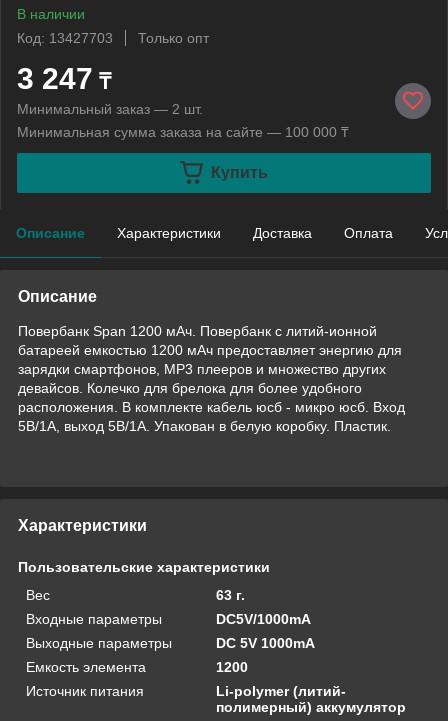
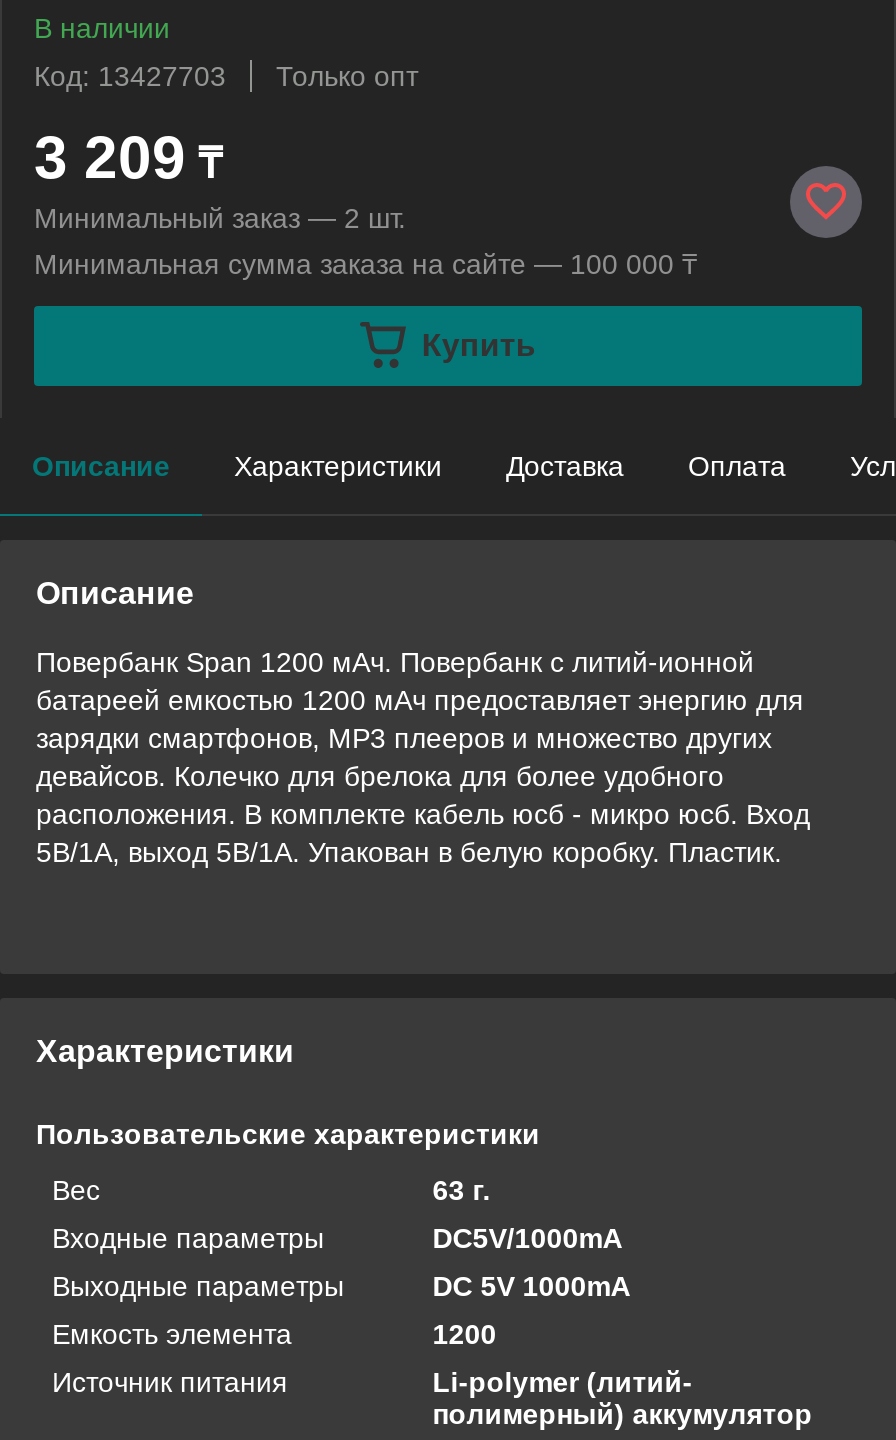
[17,62,111,95] 3 247 ₸ -> [34,124,222,190] 3 209 ₸

